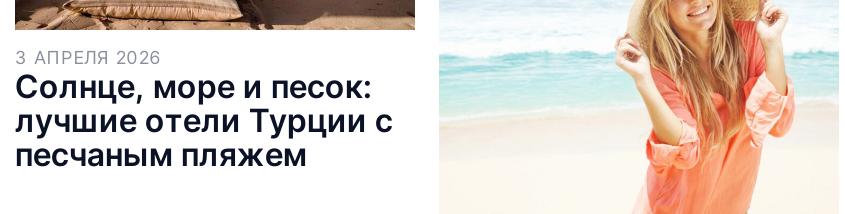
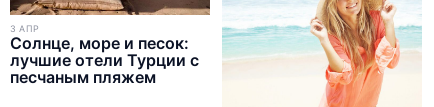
[15,45,162,67] 3 АПРЕЛЯ 2026 -> [10,22,39,33] 3 АПР

